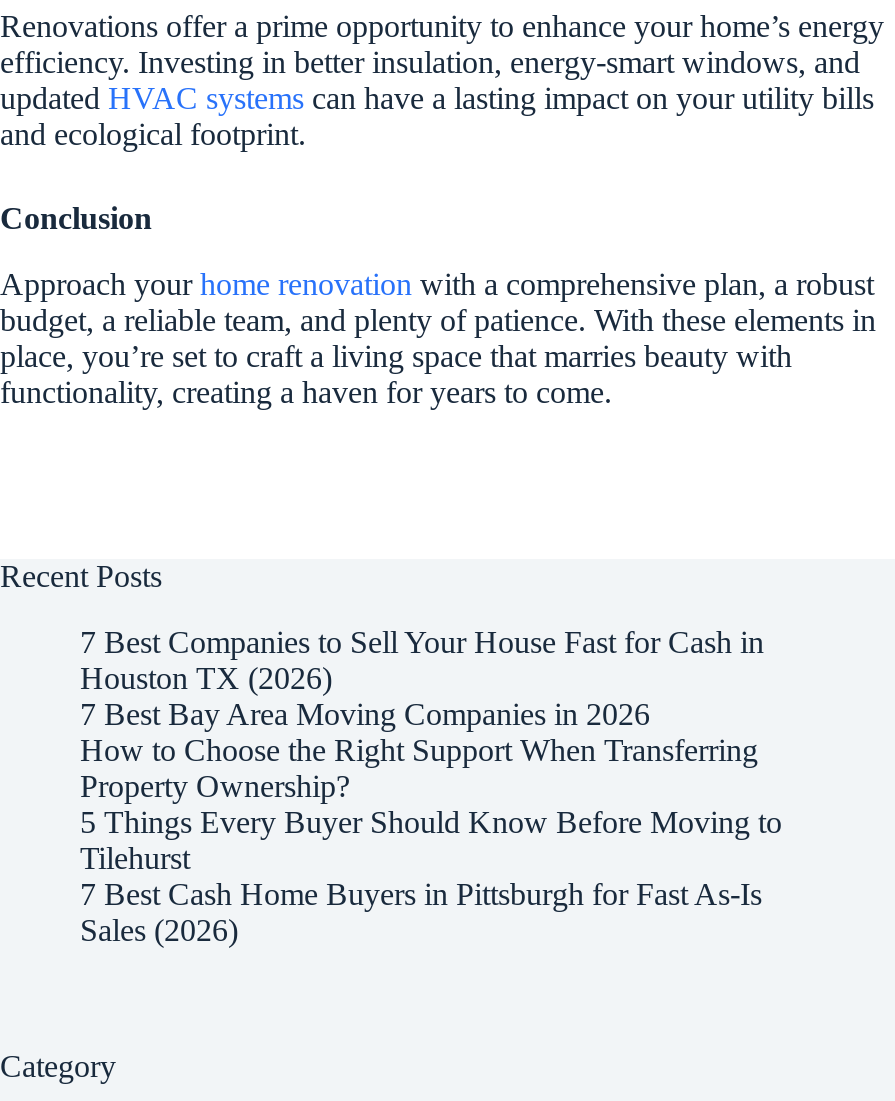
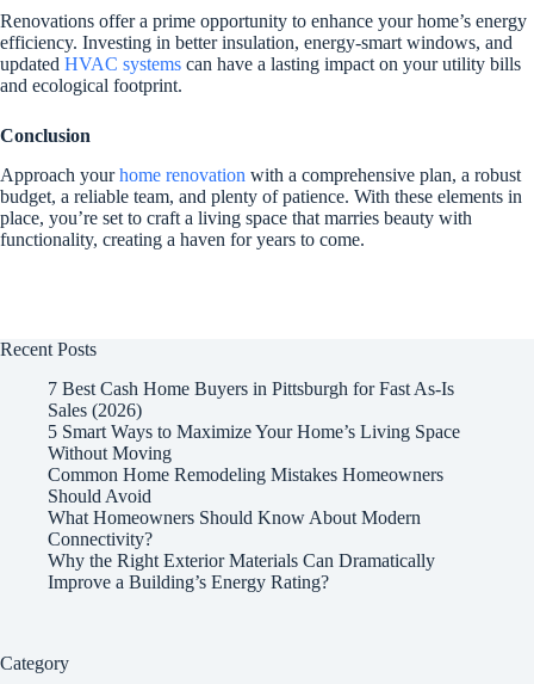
[80,624,782,874] 7 Best Companies to Sell Your House Fast for Cash in | Houston TX (2026) | 7 Best Bay Area Moving Companies in 2026 | How to Choose the Right Support When Transferring | Property Ownership? | 5 Things Every Buyer Should Know Before Moving to | Tilehurst -> none
moved [80,876,762,946] -> [48,378,454,420]: 7 Best Cash Home Buyers in Pittsburgh for Fast As-Is | Sales (2026)
none -> [48,421,460,591] 5 Smart Ways to Maximize Your Home’s Living Space | Without Moving | Common Home Remodeling Mistakes Homeowners | Should Avoid | What Homeowners Should Know About Modern | Connectivity? | Why the Right Exterior Materials Can Dramatically | Improve a Building’s Energy Rating?

